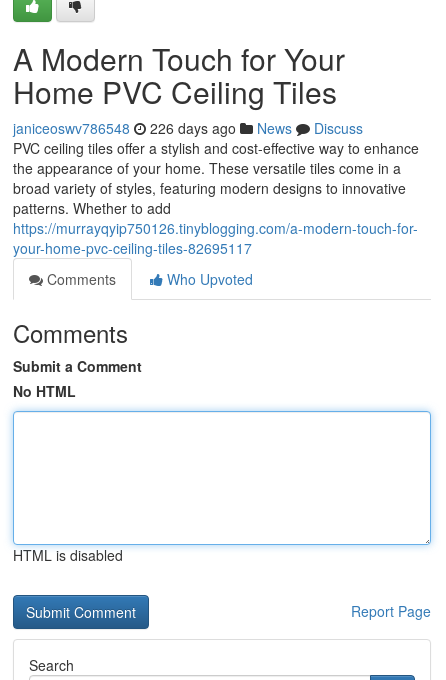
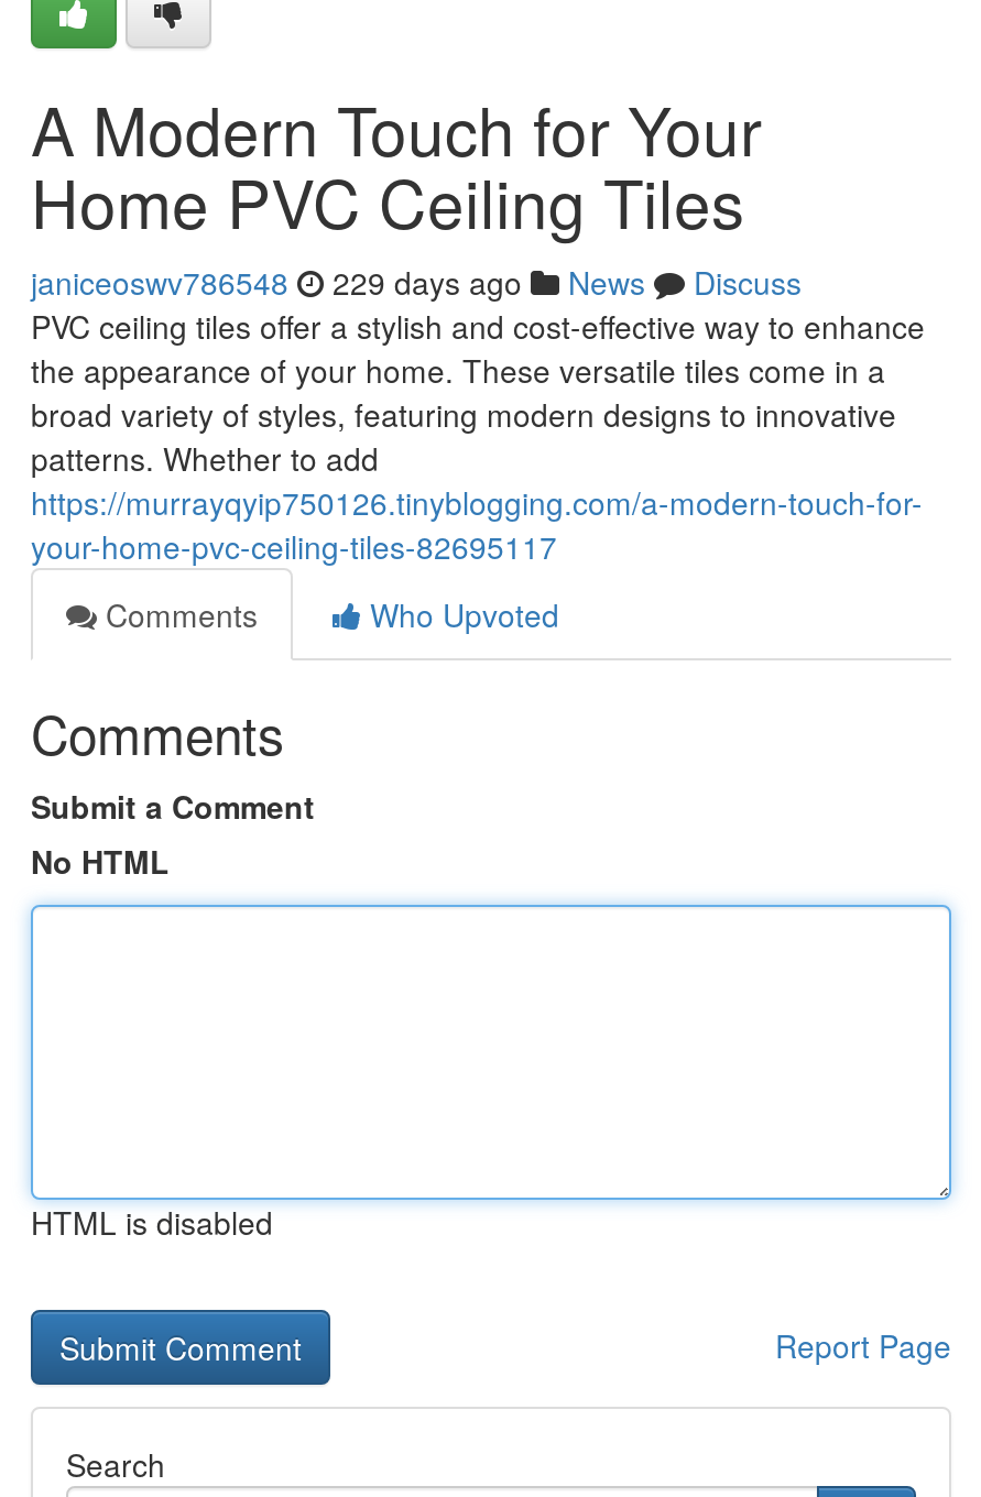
[13,118,363,138] janiceoswv786548 226 days ago News Discuss -> [31,260,802,304] janiceoswv786548 229 days ago News Discuss

